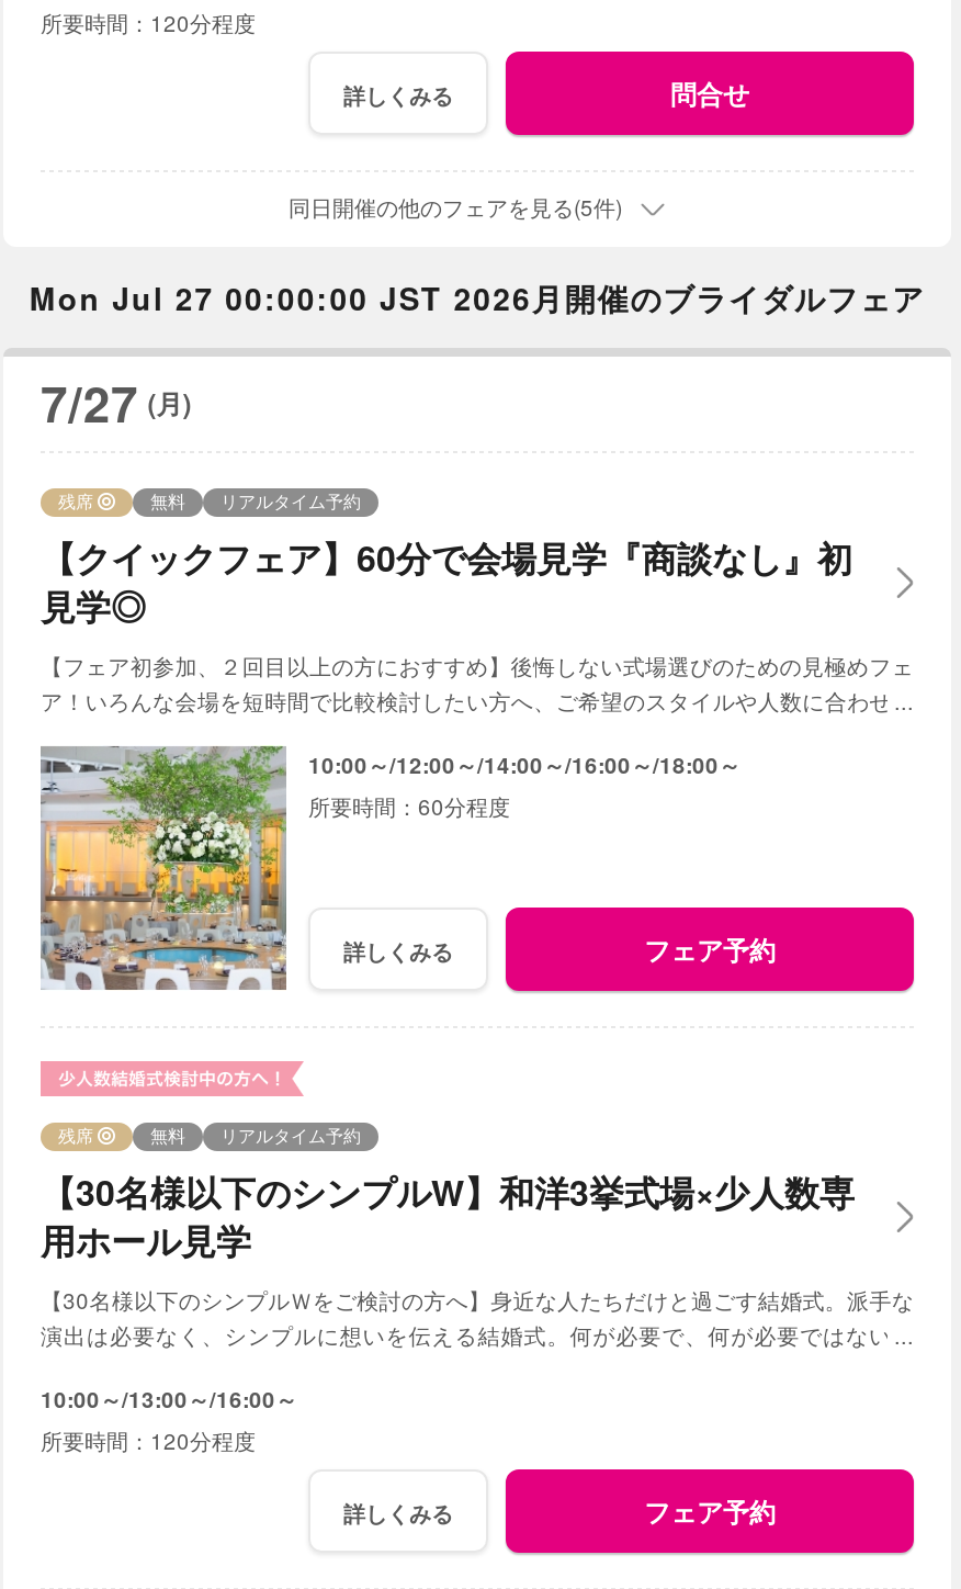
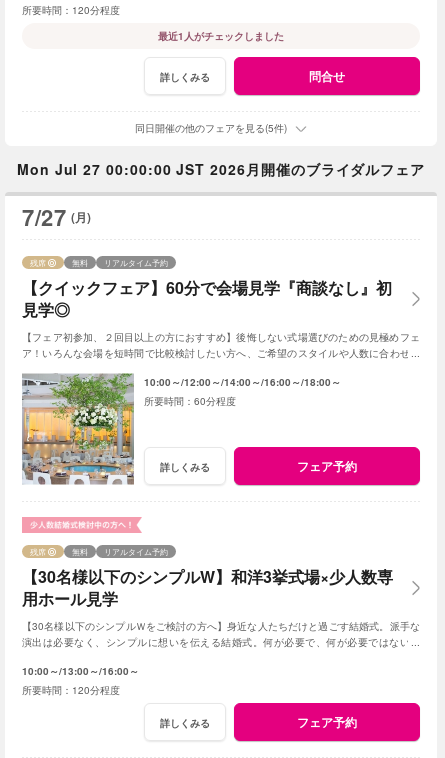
none -> [158,29,284,43] 最近1人がチェックしました

